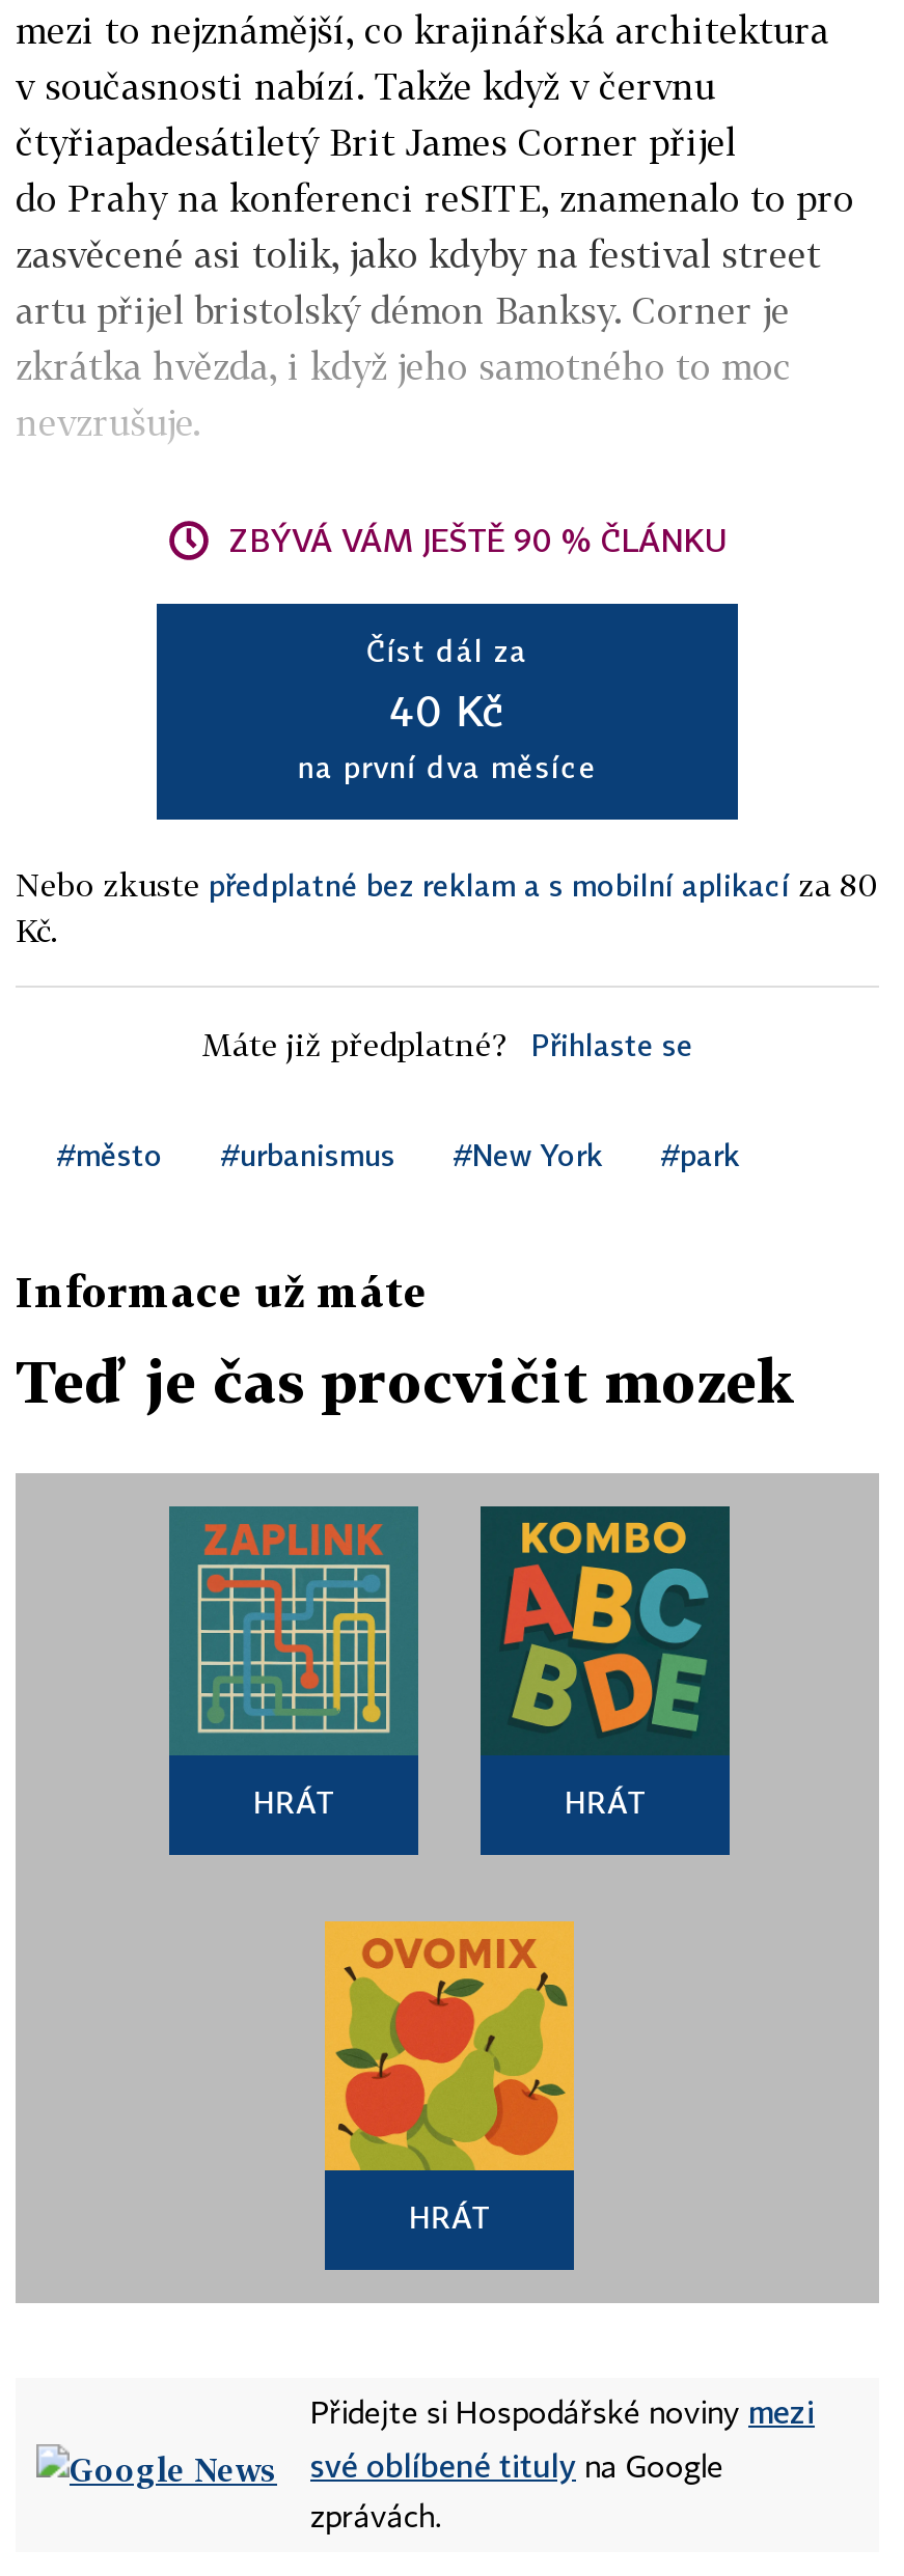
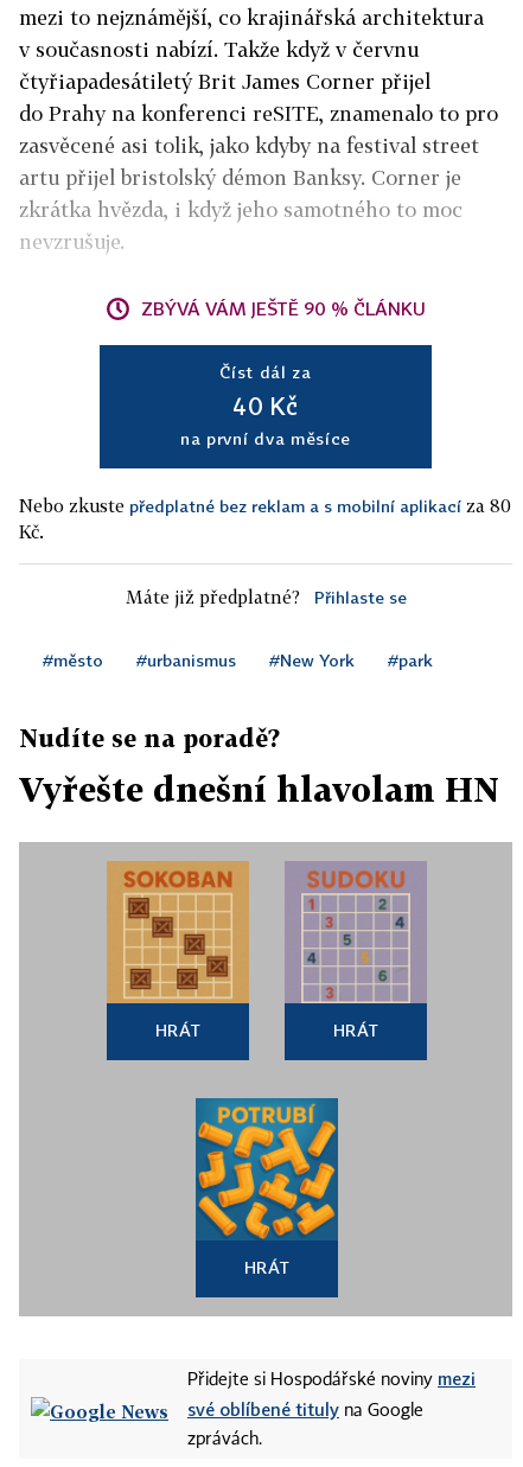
[16,1266,427,1315] Informace už máte -> [19,723,280,752] Nudíte se na poradě?
[16,1347,796,1415] Teď je čas procvičit mozek -> [19,770,499,809] Vyřešte dnešní hlavolam HN
[167,1504,420,1755] [image] -> [107,861,249,1004] [image]
[478,1504,732,1755] [image] -> [285,861,427,1004] [image]
[323,1919,576,2172] [image] -> [194,1097,339,1240] [image]

